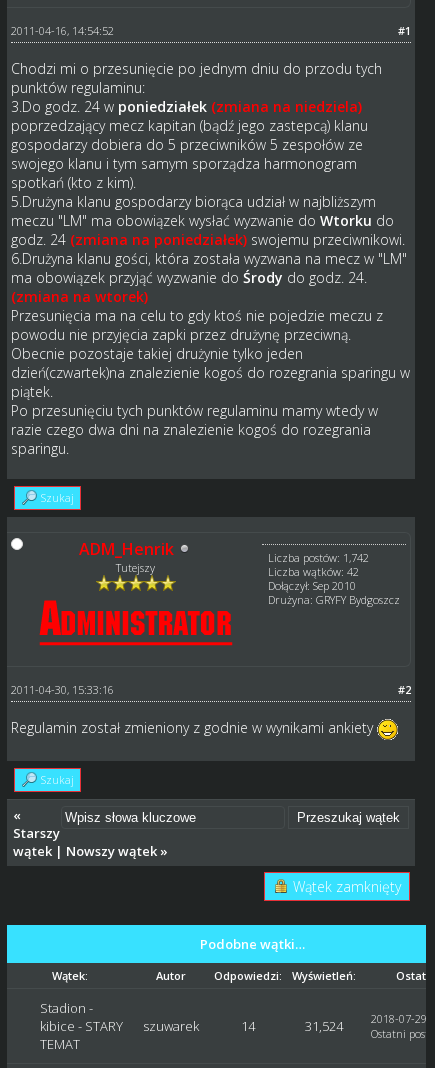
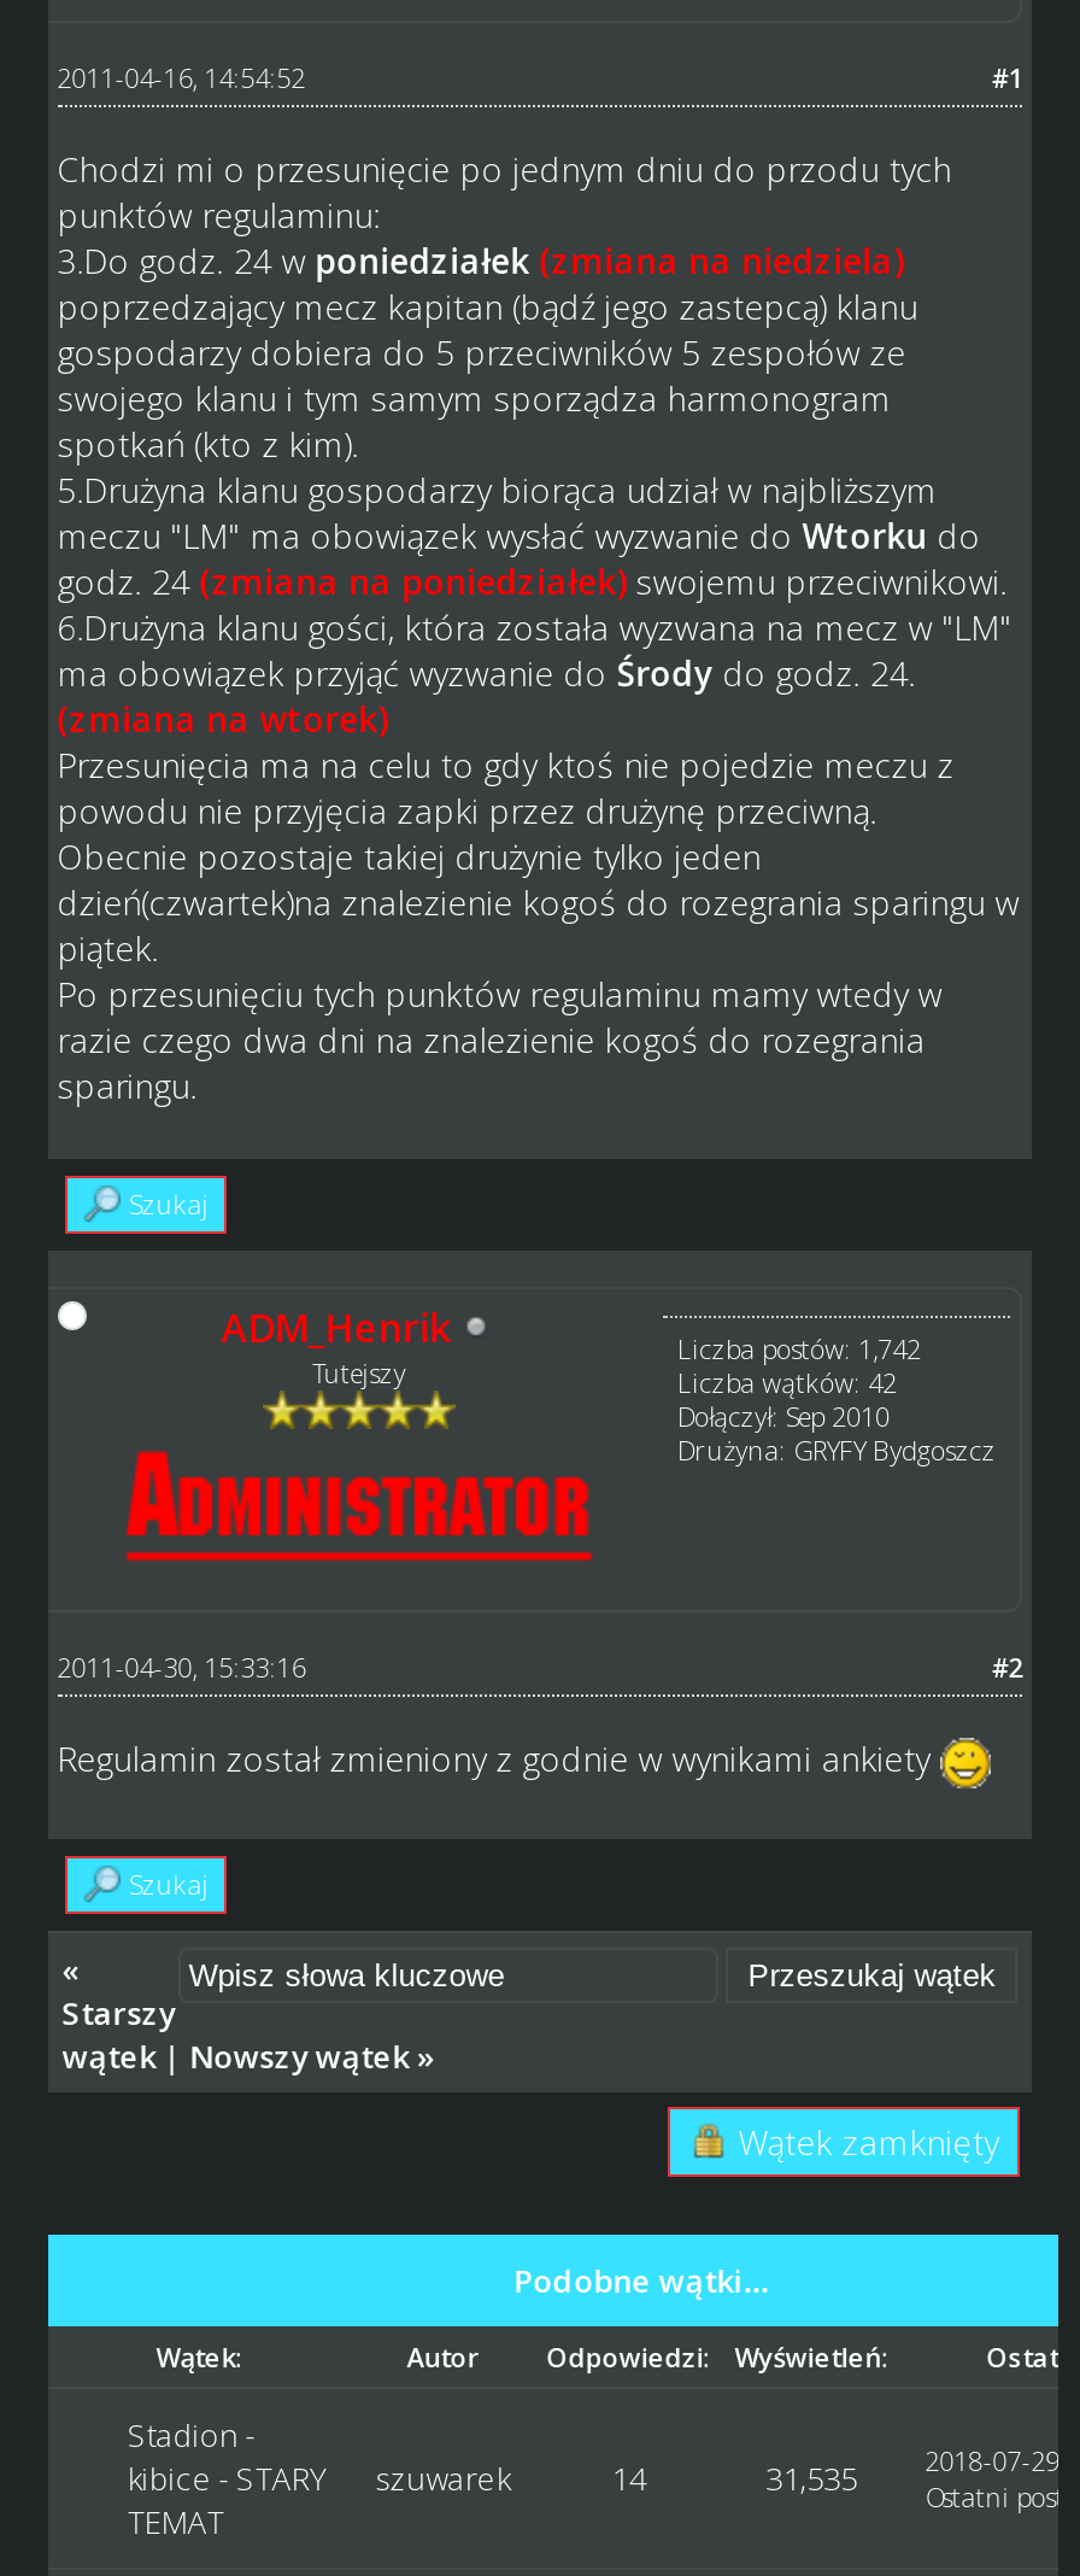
[305,1016,343,1034] 31,524 -> [766,2455,857,2499] 31,535

